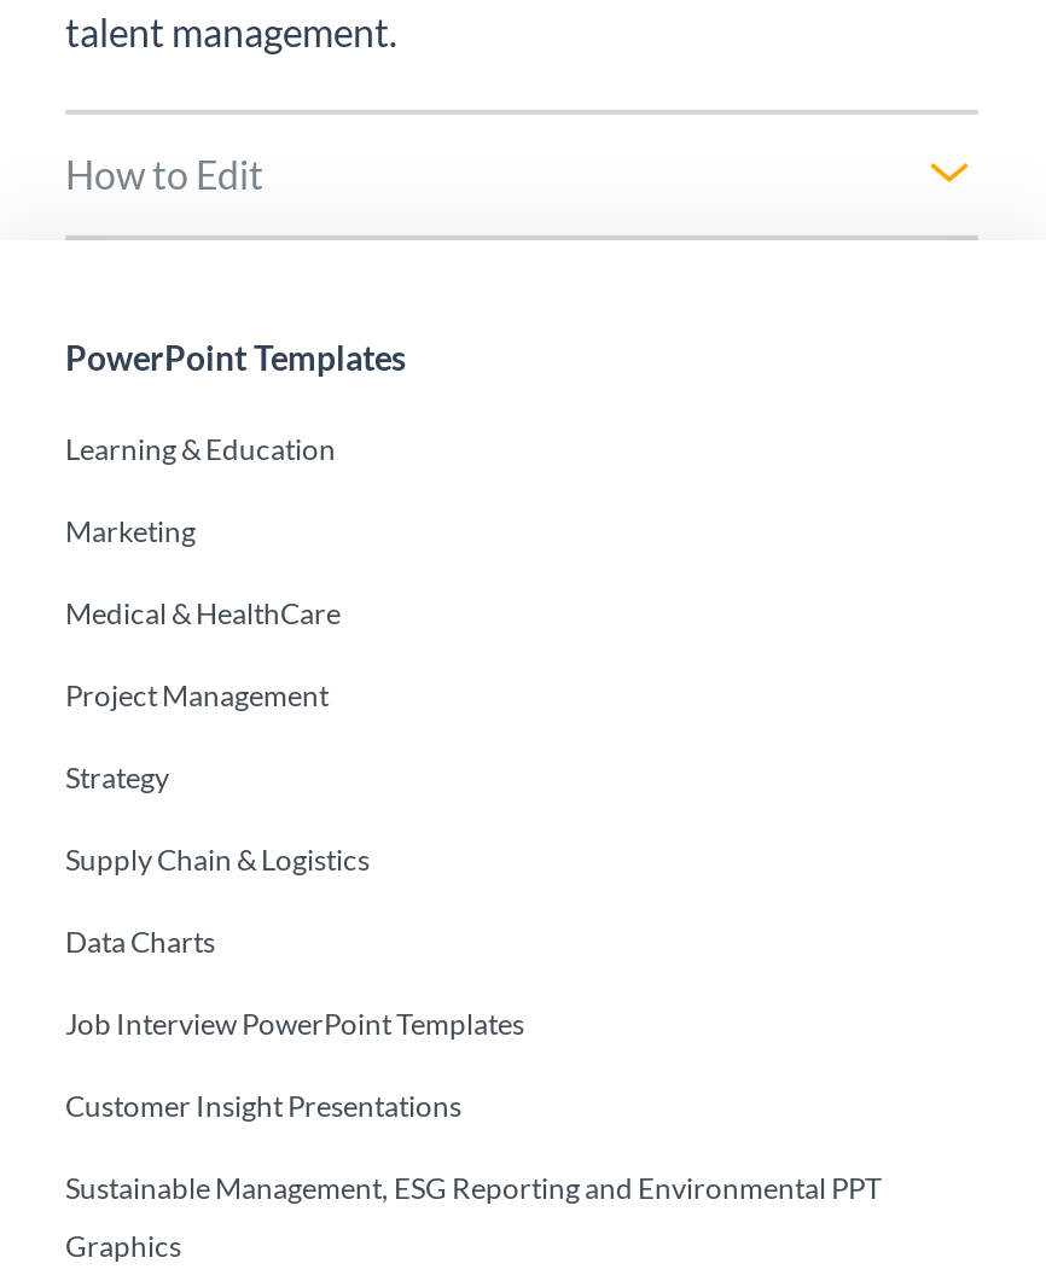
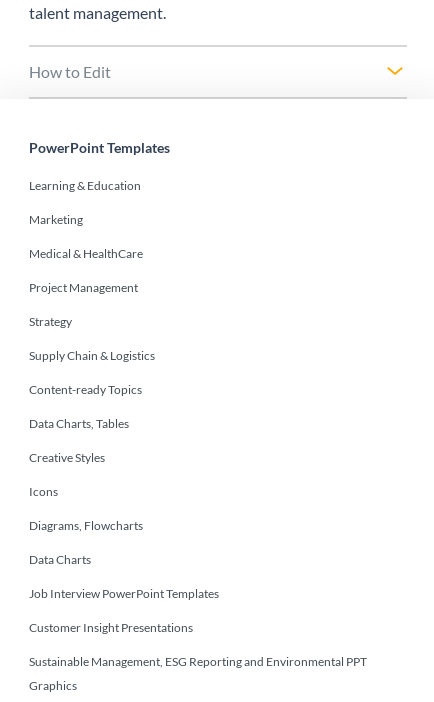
none -> [29,382,143,533] Content-ready Topics | Data Charts, Tables | Creative Styles | Icons | Diagrams, Flowcharts

